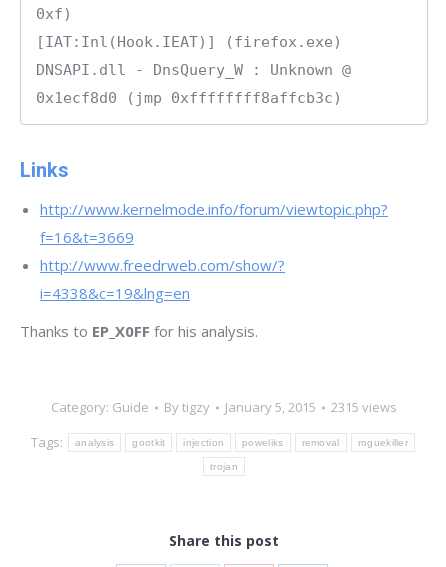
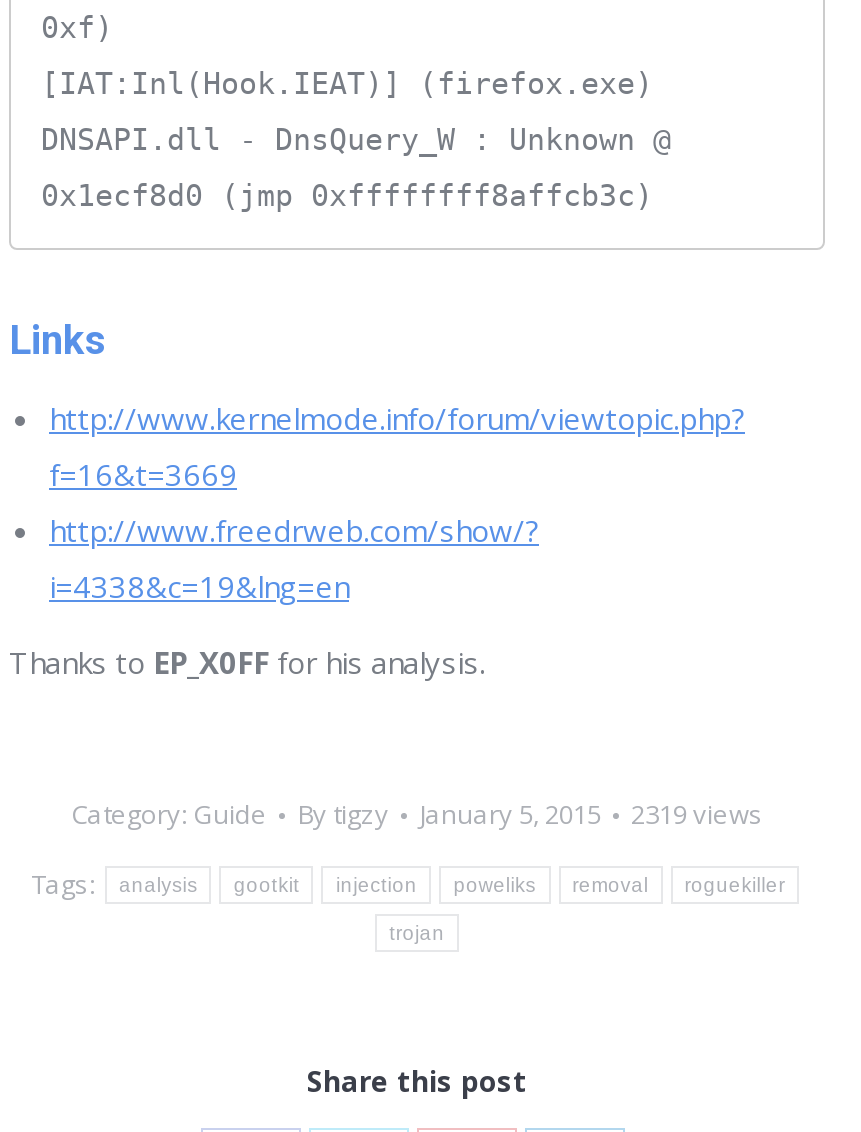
[51,398,397,416] Category: Guide By tigzy January 5, 2015 2315 views -> [71,796,763,832] Category: Guide By tigzy January 5, 2015 2319 views

